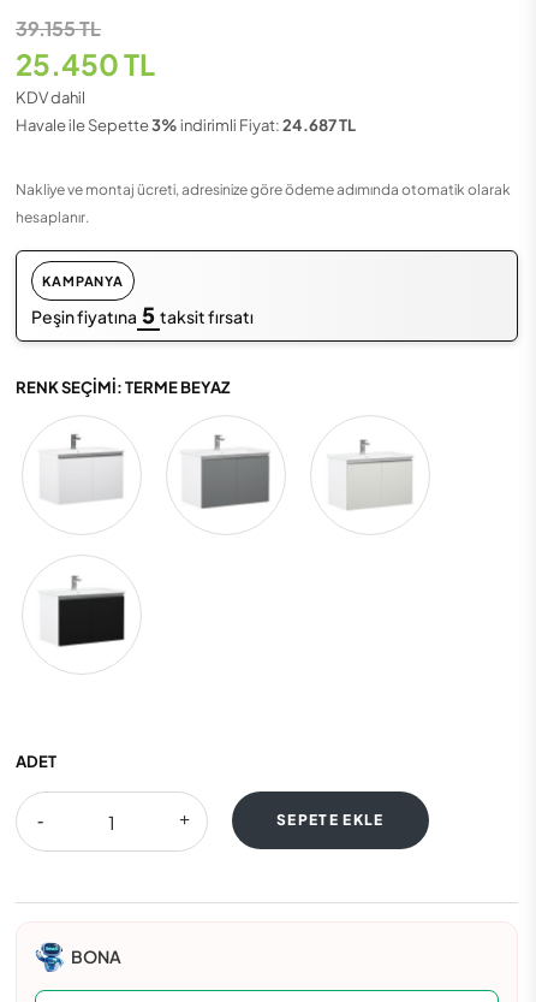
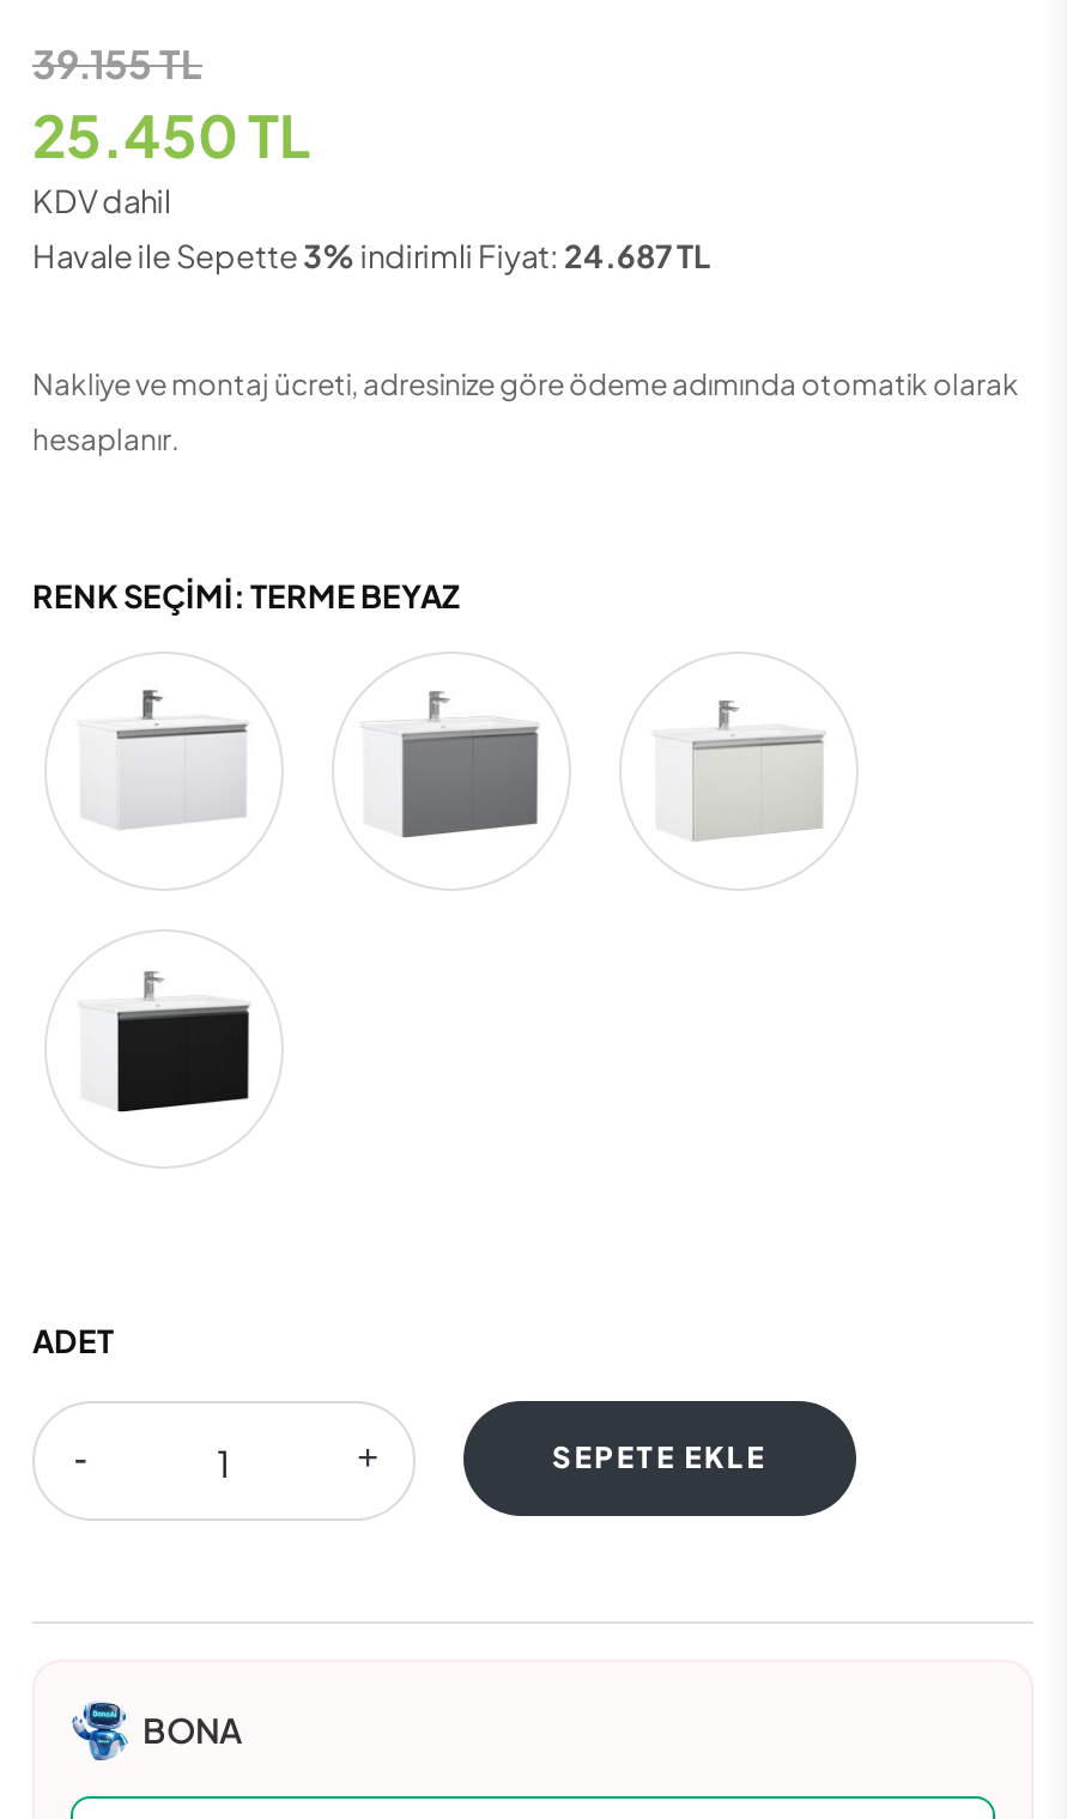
[31,273,254,329] KAMPANYA | Peşin fiyatına 5 taksit fırsatı -> none

